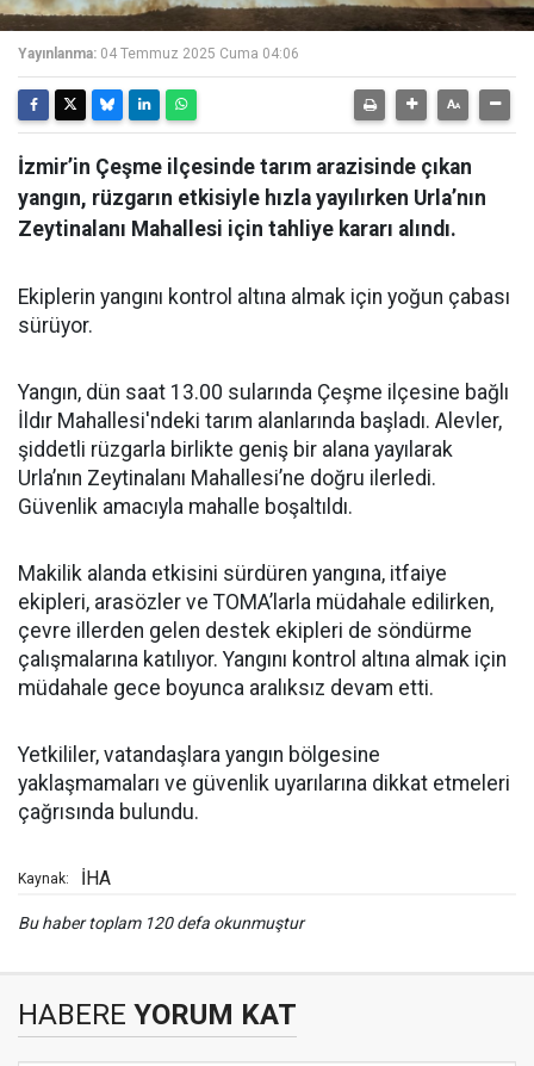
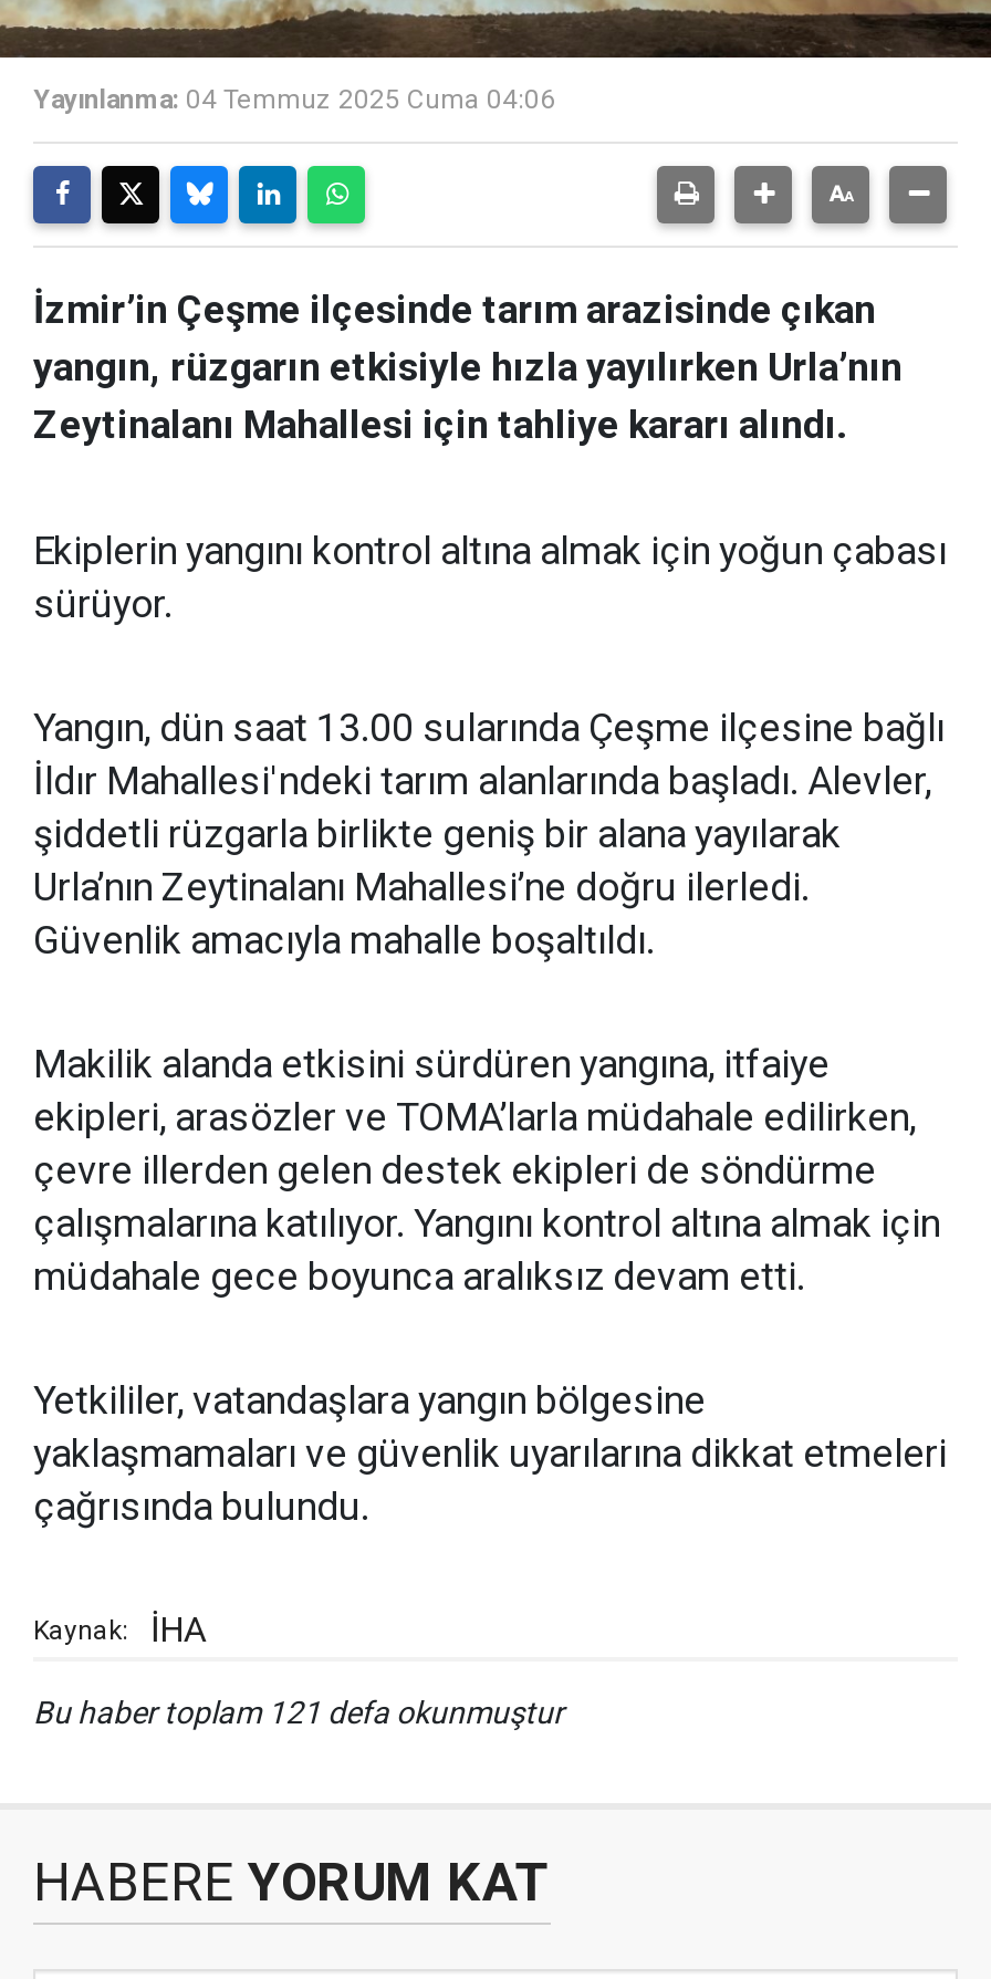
[18,913,304,932] Bu haber toplam 120 defa okunmuştur -> [33,1695,564,1730] Bu haber toplam 121 defa okunmuştur

